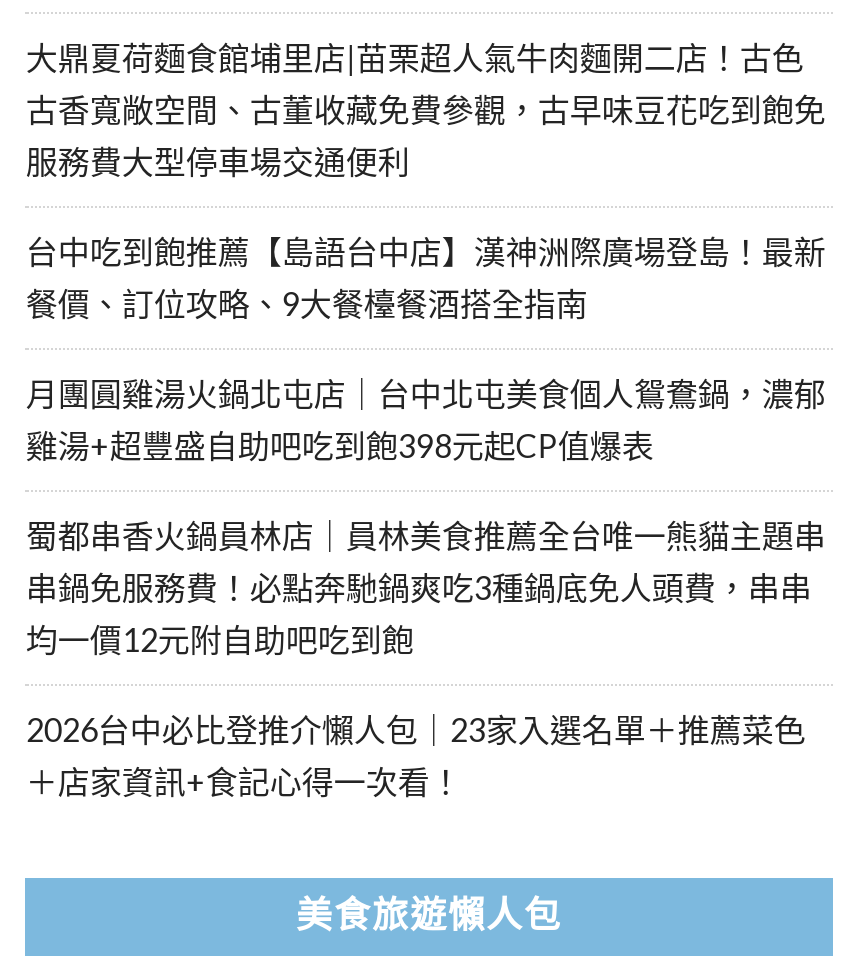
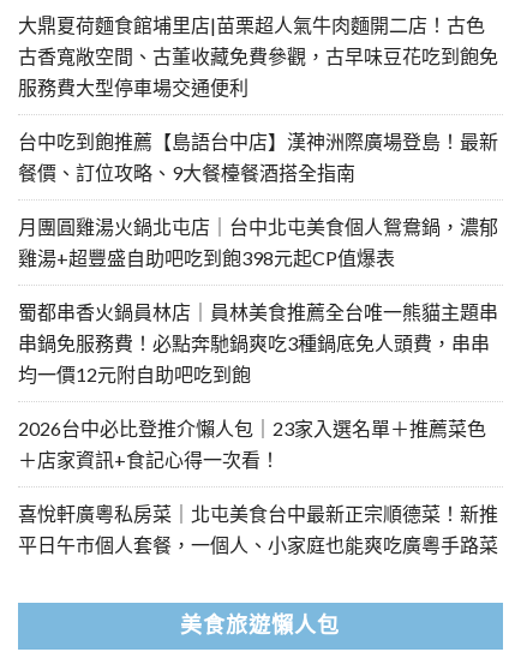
none -> [18,501,499,555] 喜悅軒廣粵私房菜｜北屯美食台中最新正宗順德菜！新推 | 平日午市個人套餐，一個人、小家庭也能爽吃廣粵手路菜

